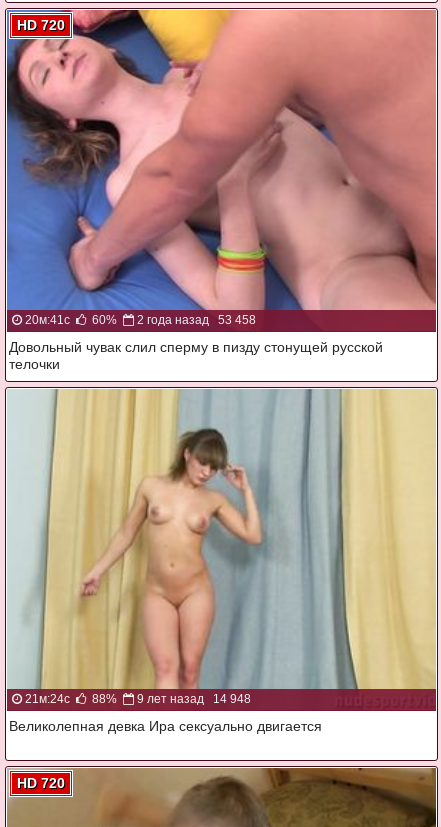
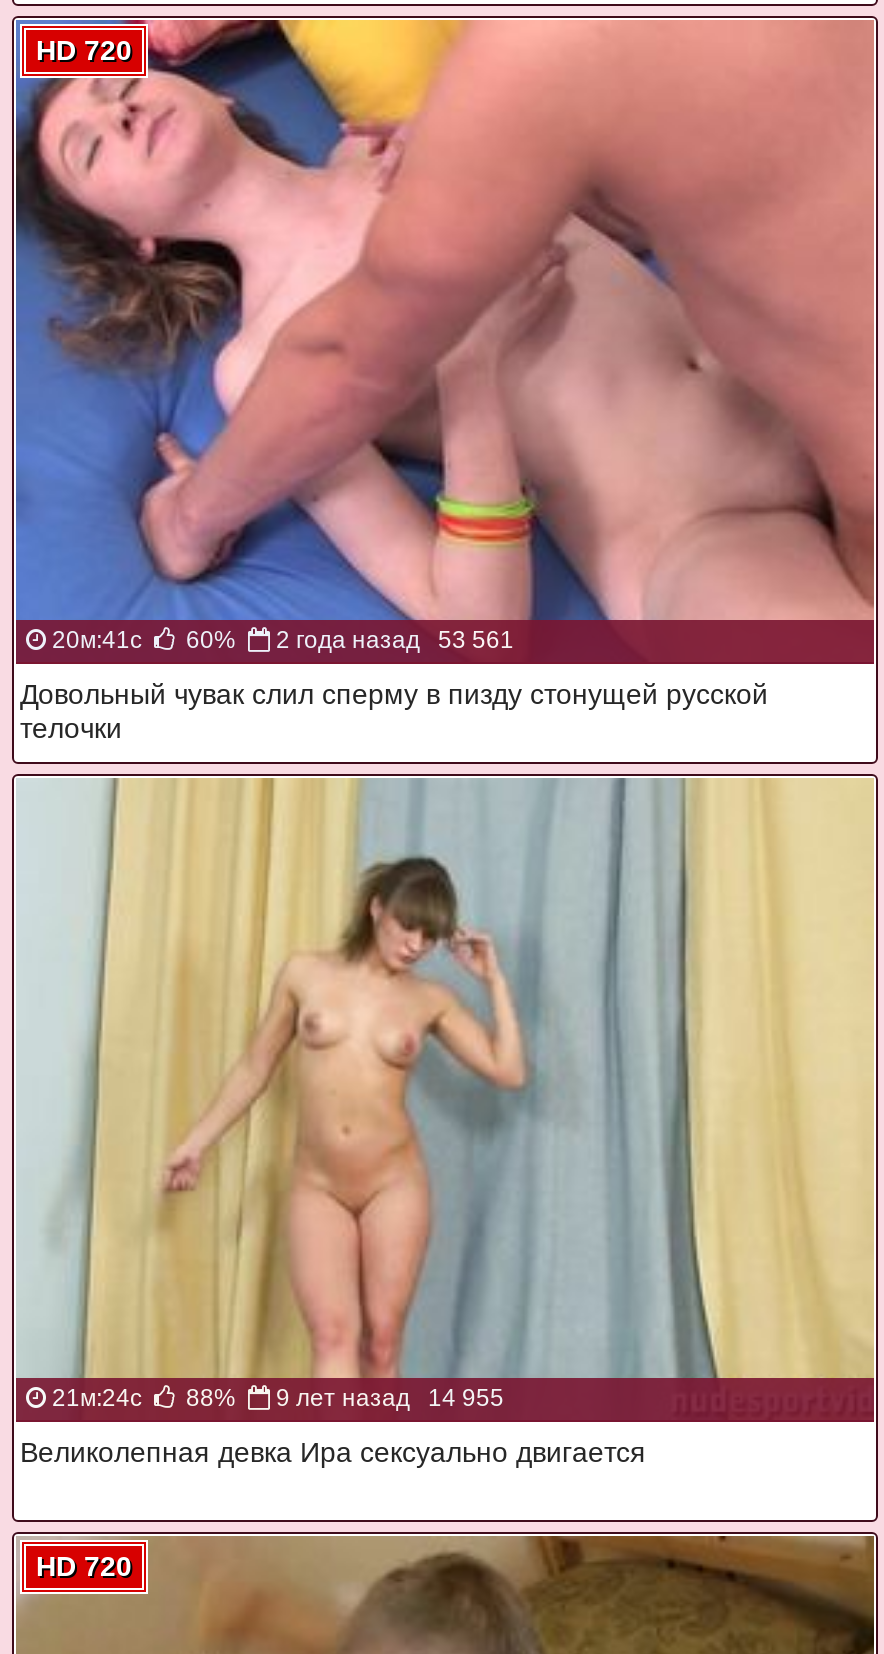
[22,313,256,327] 20м:41с 60% 2 года назад 53 458 -> [46,627,514,655] 20м:41с 60% 2 года назад 53 561
[22,692,251,706] 21м:24с 88% 9 лет назад 14 948 -> [46,1384,504,1412] 21м:24с 88% 9 лет назад 14 955

